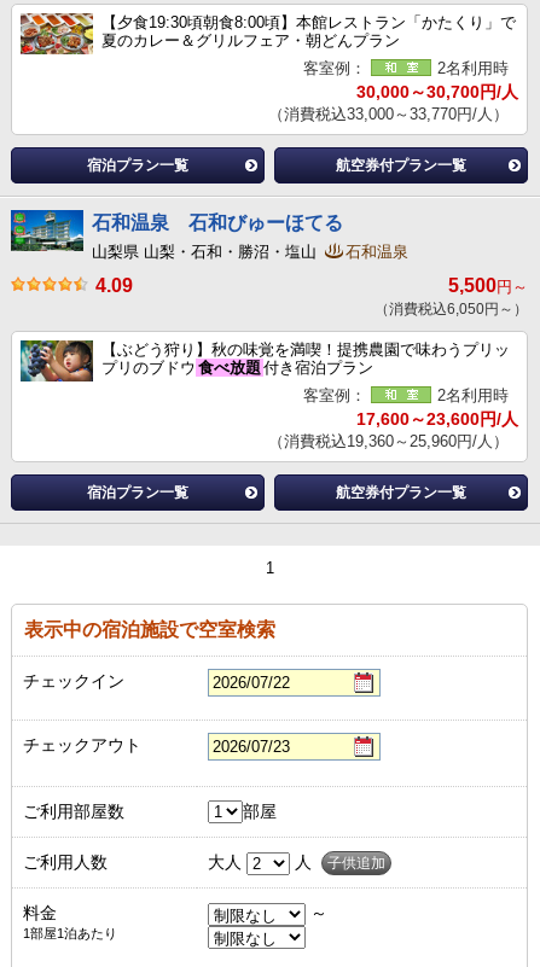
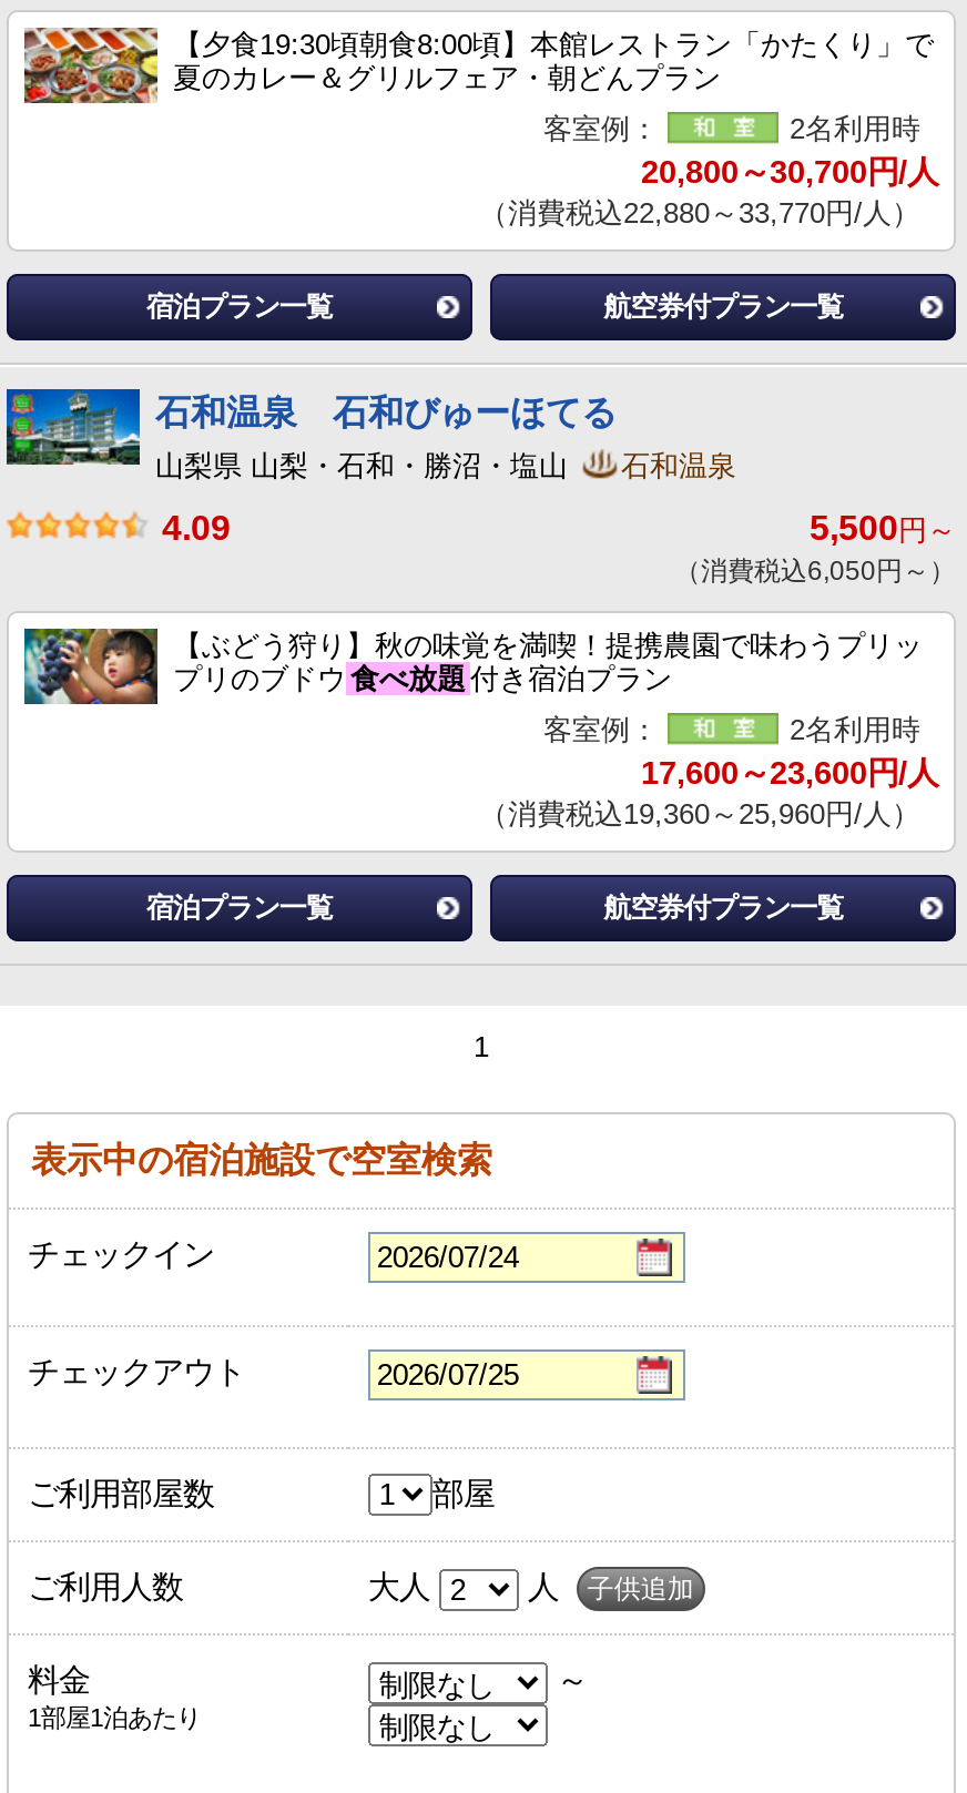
[356,82,518,101] 30,000～30,700円/人 -> [641,154,938,190] 20,800～30,700円/人
[268,105,509,123] （消費税込33,000～33,770円/人） -> [479,196,920,230] （消費税込22,880～33,770円/人）

